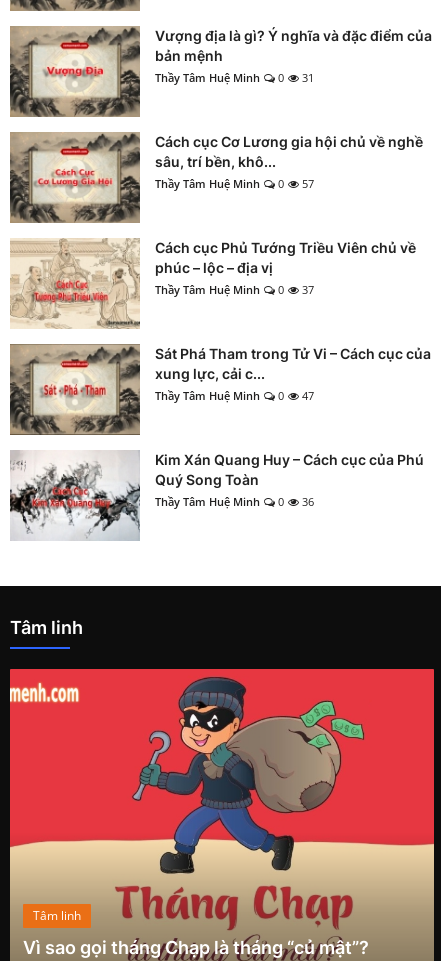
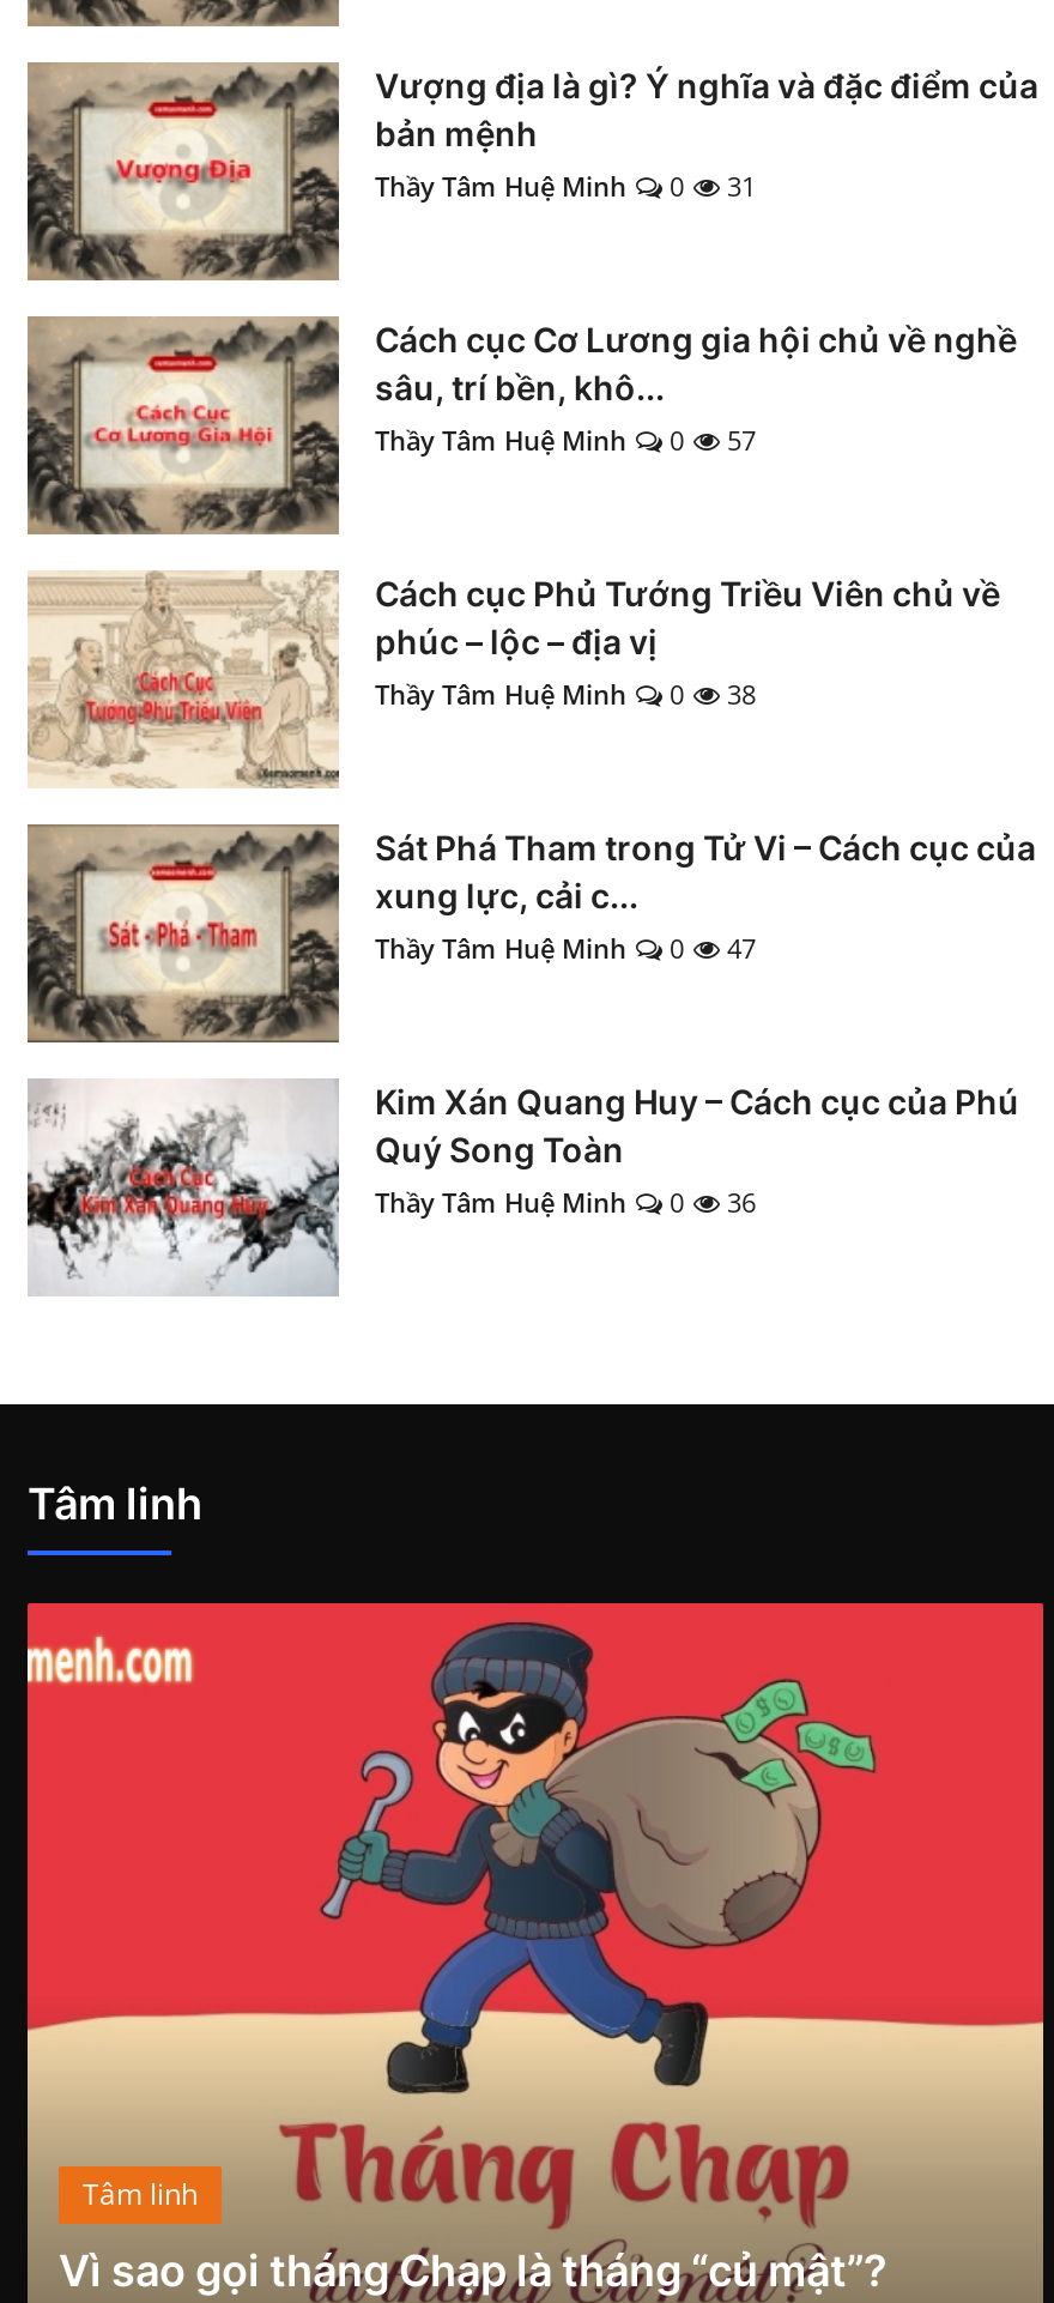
[155,282,314,297] Thầy Tâm Huệ Minh 0 37 -> [375,676,756,712] Thầy Tâm Huệ Minh 0 38

